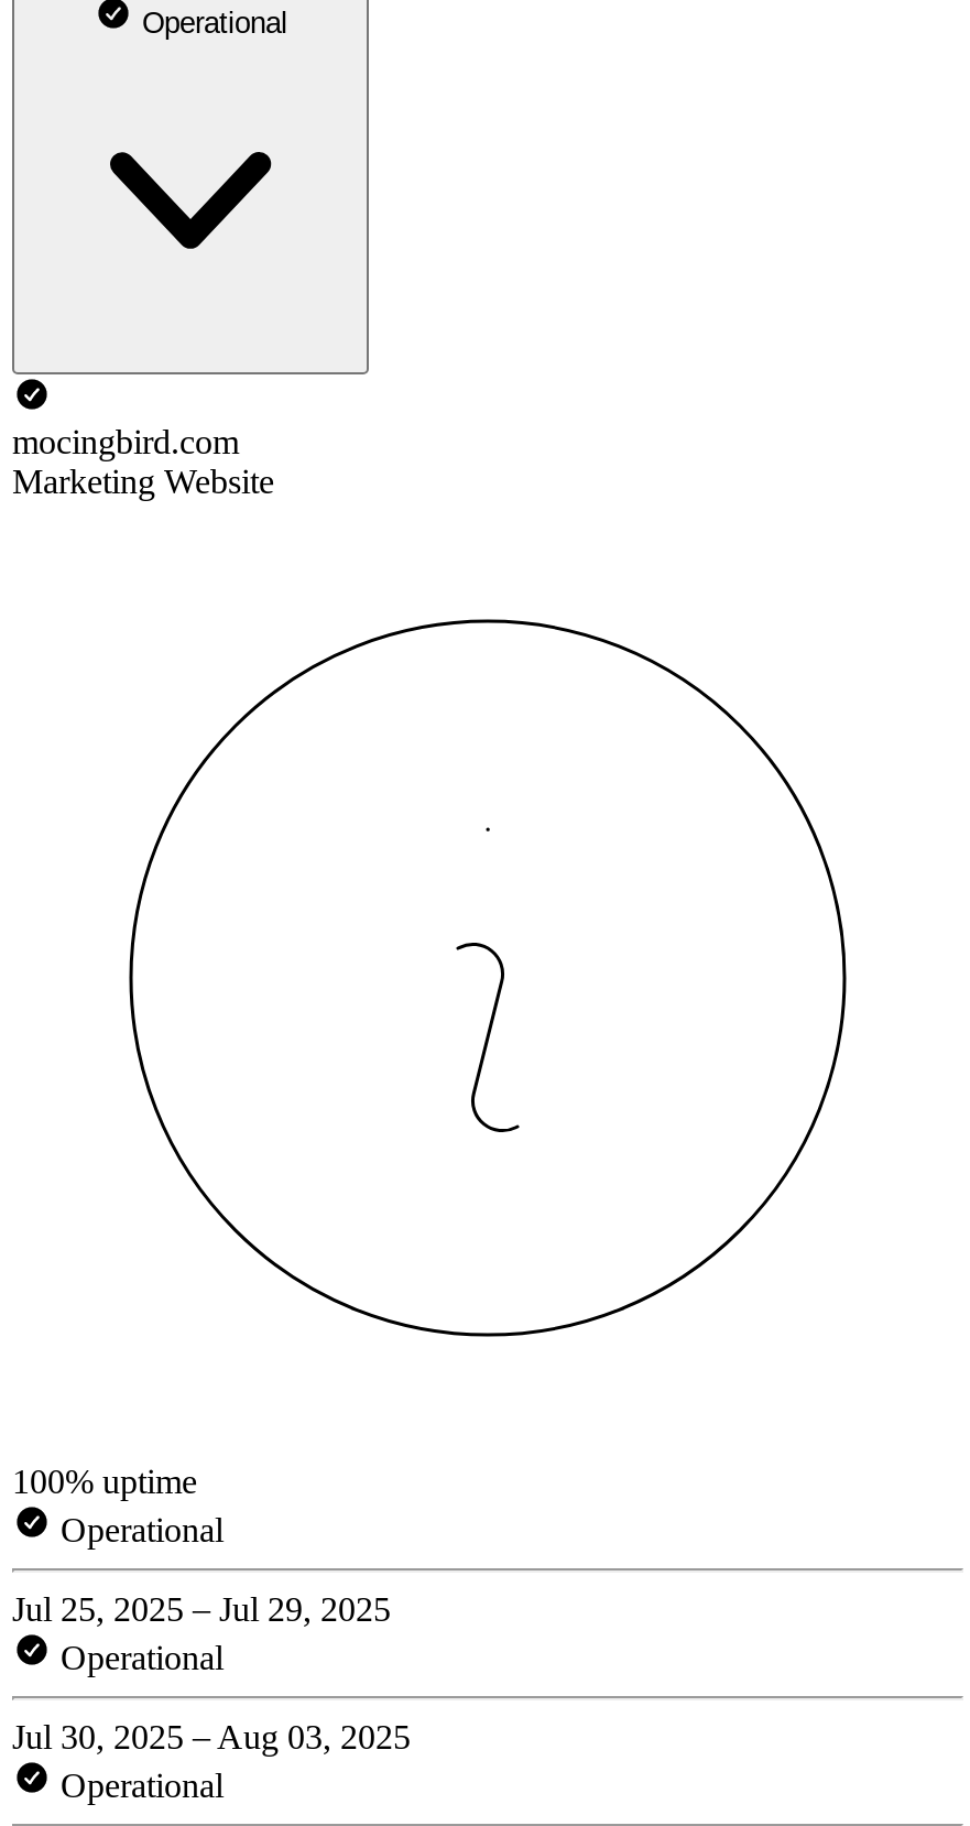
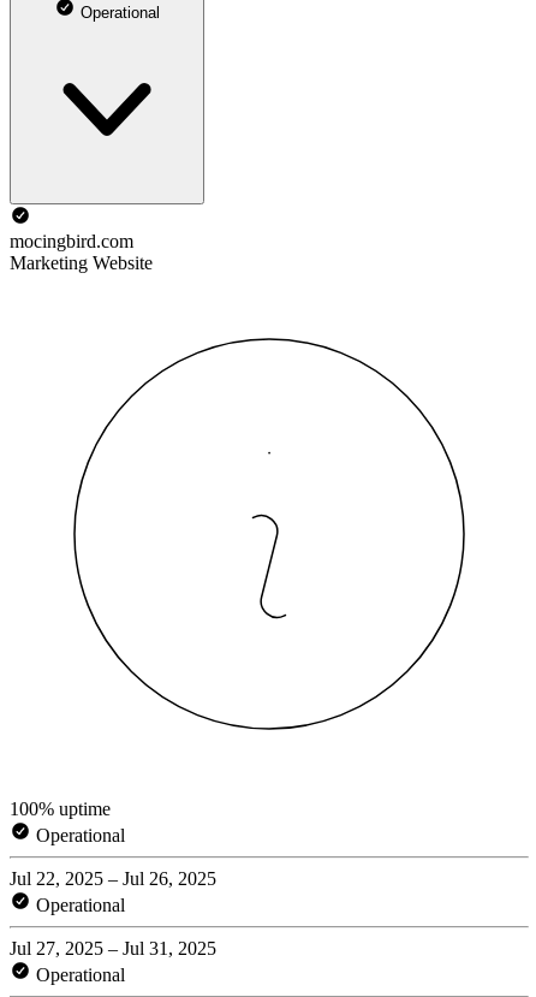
[12,1590,391,1628] Jul 25, 2025 – Jul 29, 2025 -> [10,868,216,889] Jul 22, 2025 – Jul 26, 2025
[12,1718,411,1755] Jul 30, 2025 – Aug 03, 2025 -> [10,938,216,958] Jul 27, 2025 – Jul 31, 2025

